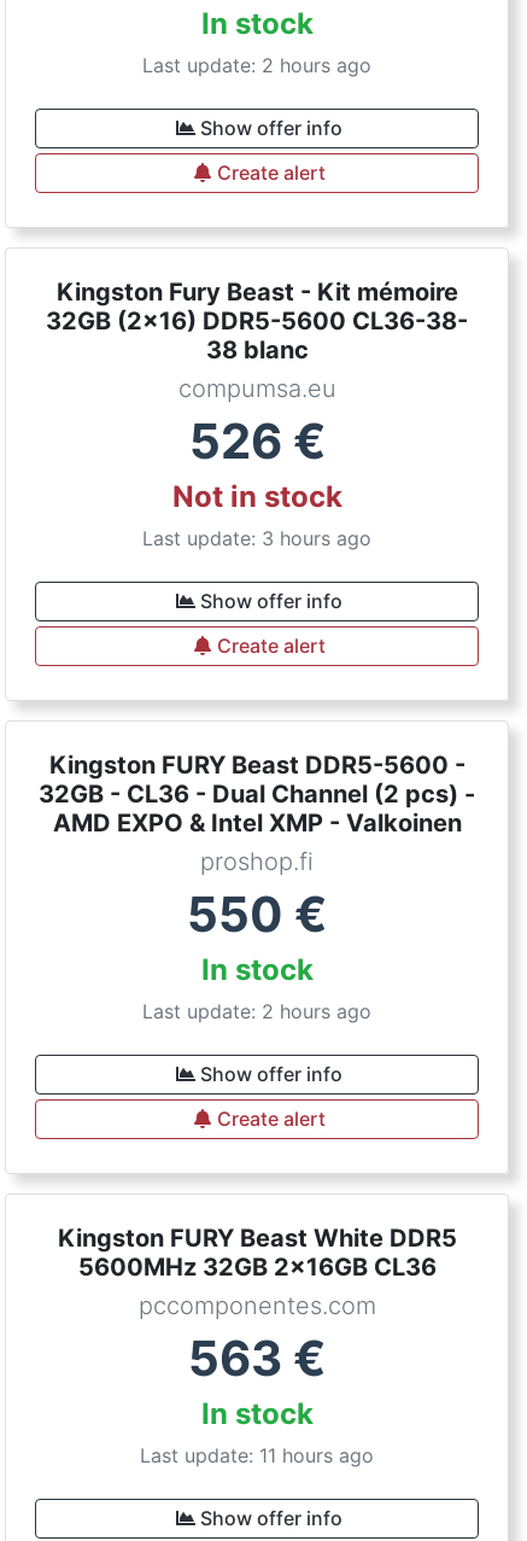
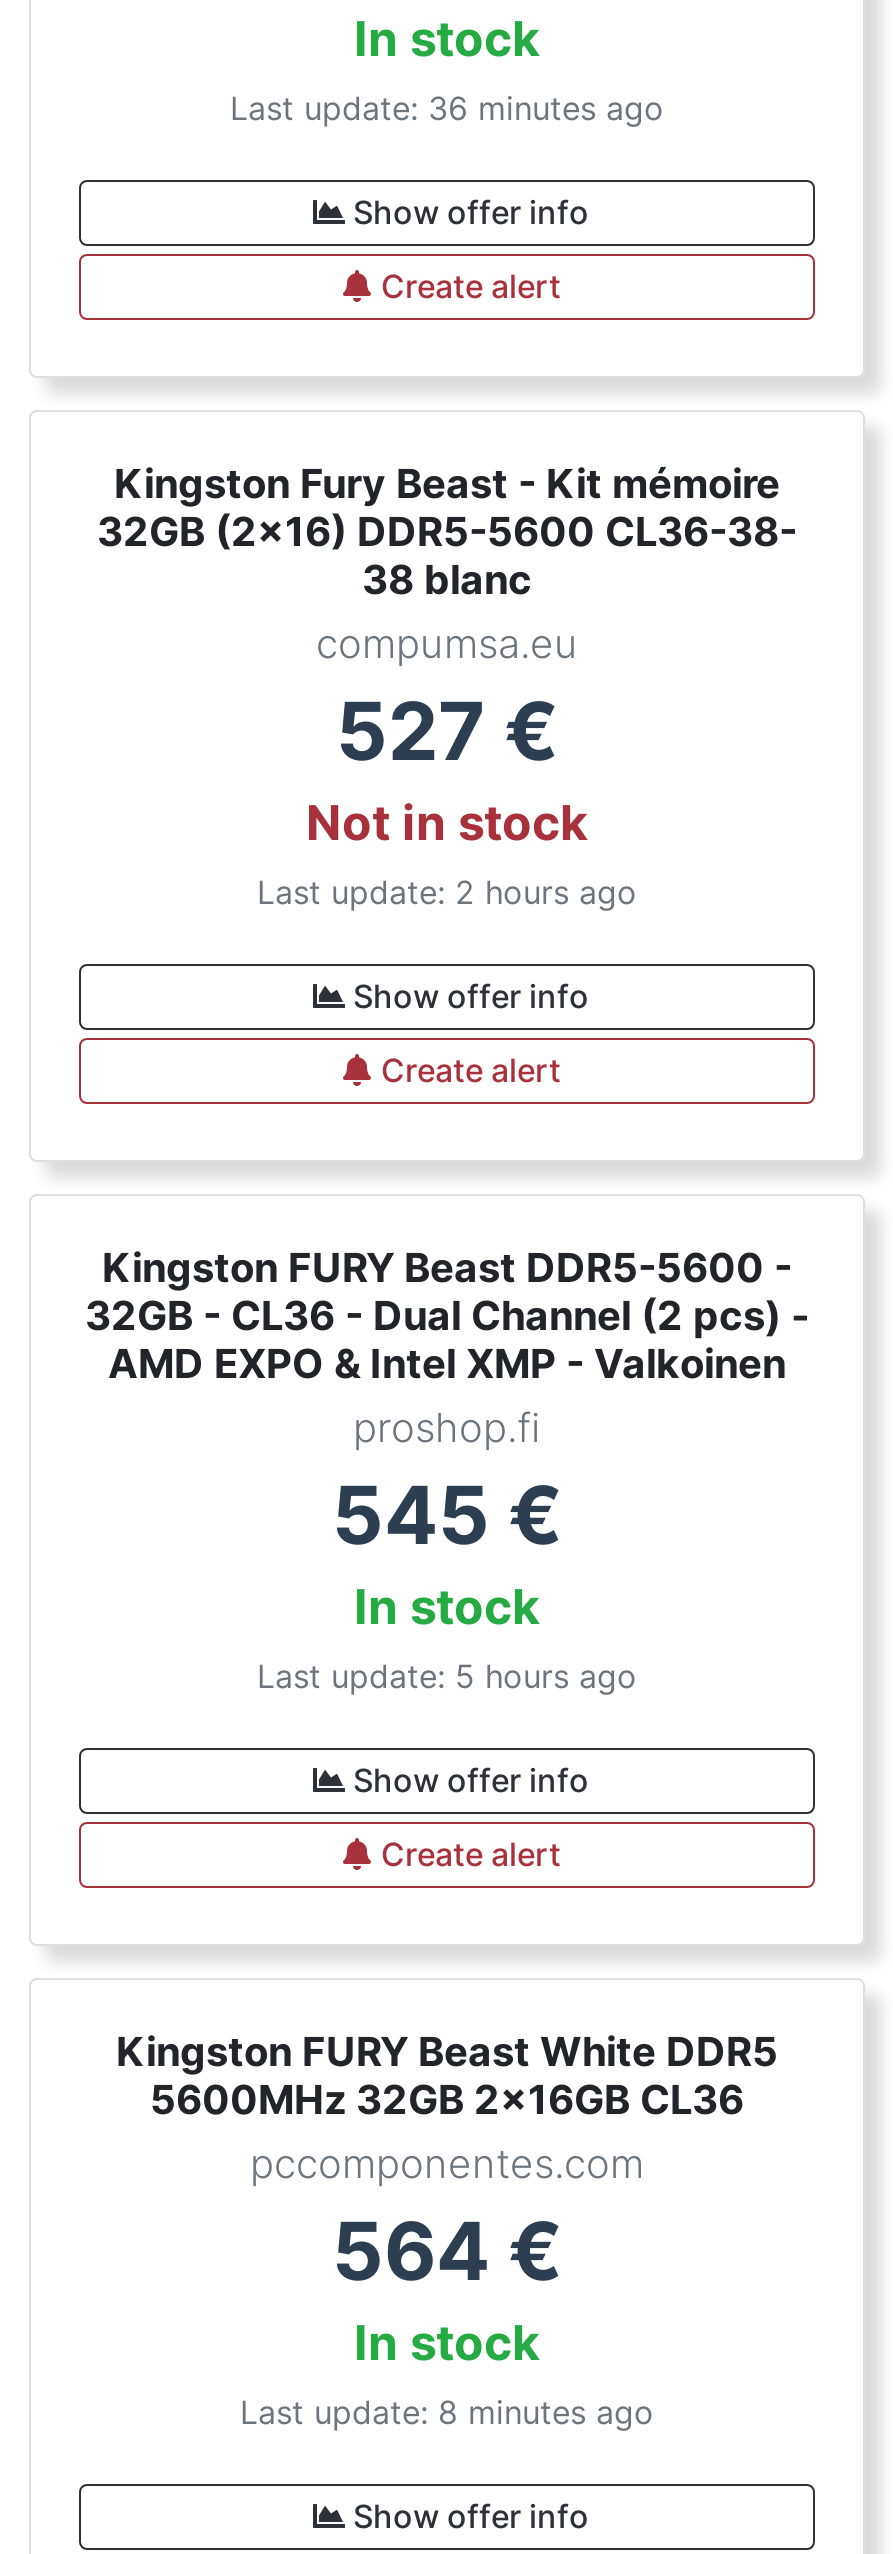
[142,53,371,77] Last update: 2 hours ago -> [230,88,664,128] Last update: 36 minutes ago
[189,411,325,471] 526 € -> [336,682,558,780] 527 €
[142,526,371,550] Last update: 3 hours ago -> [257,872,637,912] Last update: 2 hours ago
[187,885,327,944] 550 € -> [332,1466,562,1564] 545 €
[142,999,371,1023] Last update: 2 hours ago -> [257,1656,637,1696] Last update: 5 hours ago
[188,1329,326,1388] 563 € -> [332,2202,562,2300] 564 €
[140,1443,374,1467] Last update: 11 hours ago -> [240,2392,654,2432] Last update: 8 minutes ago

